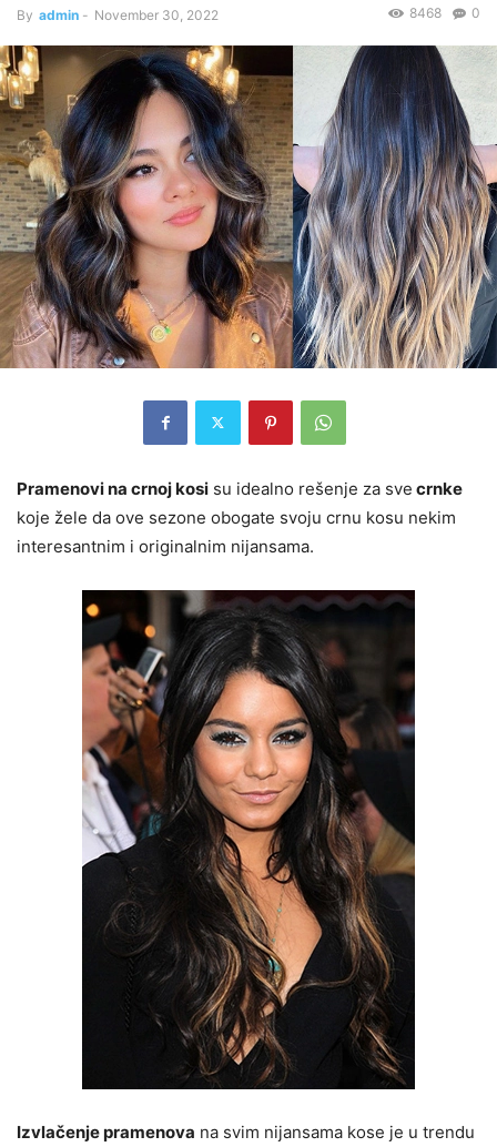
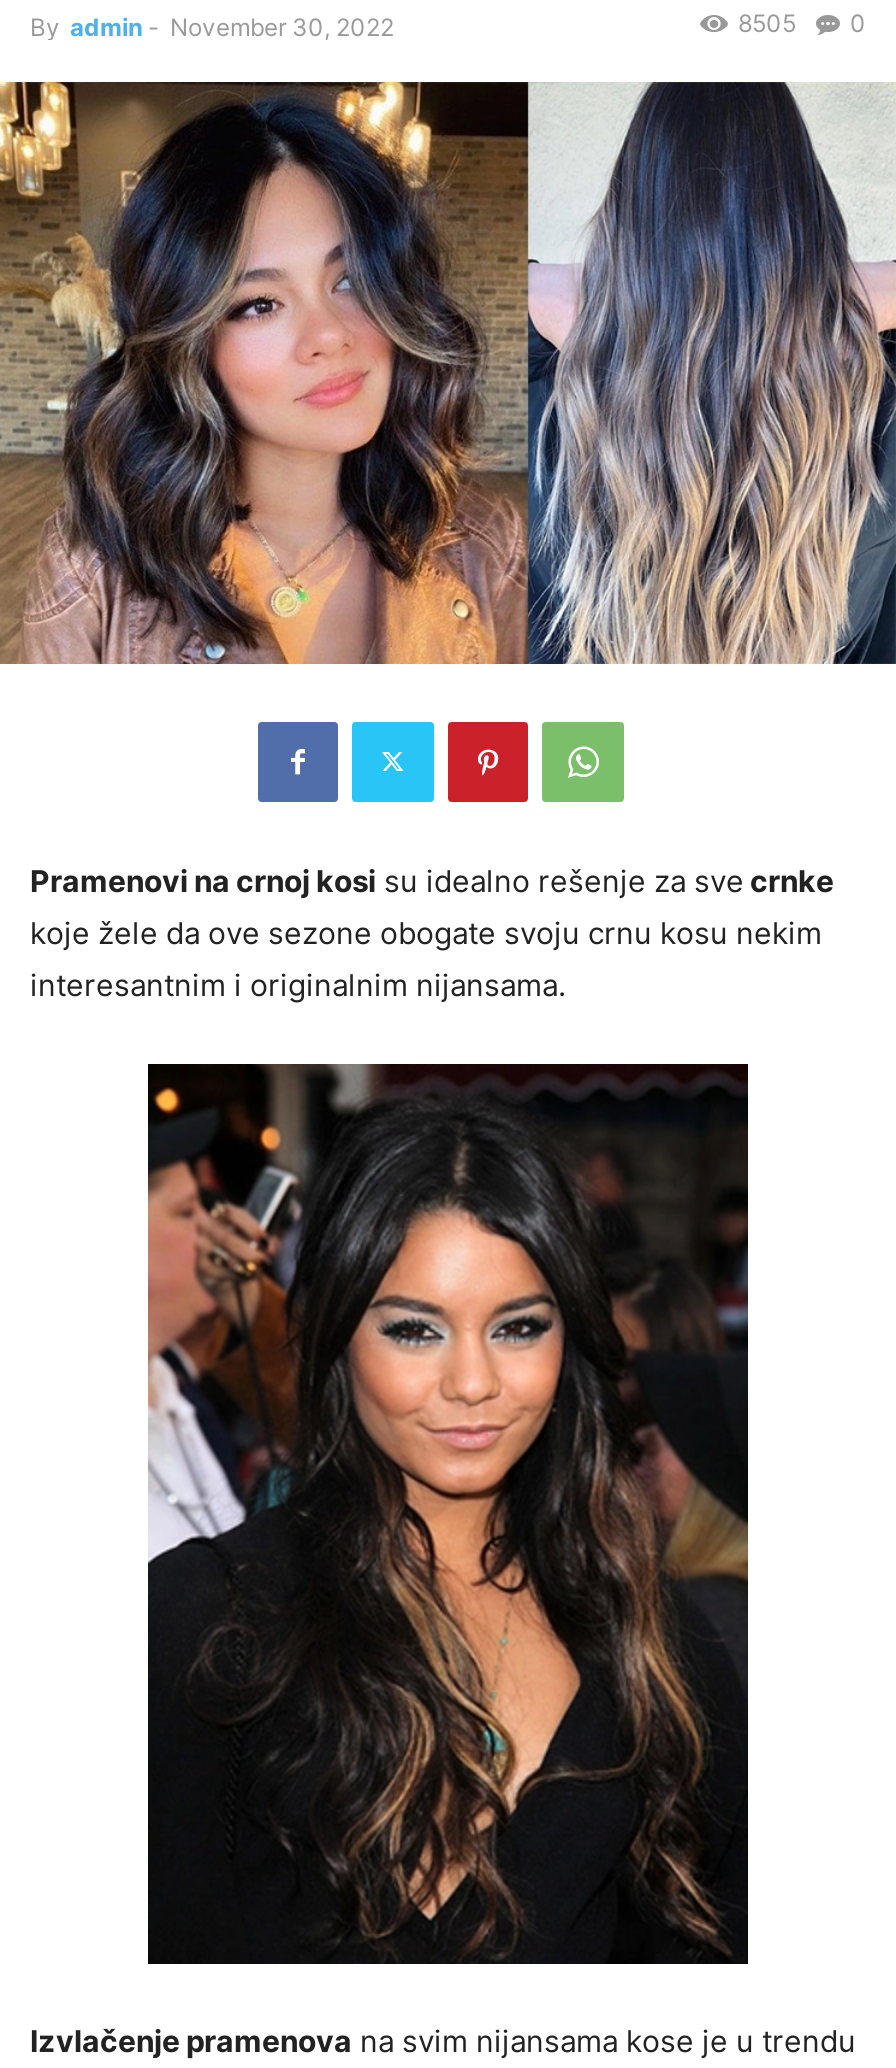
[409,4,480,21] 8468 0 -> [738,8,866,38] 8505 0

